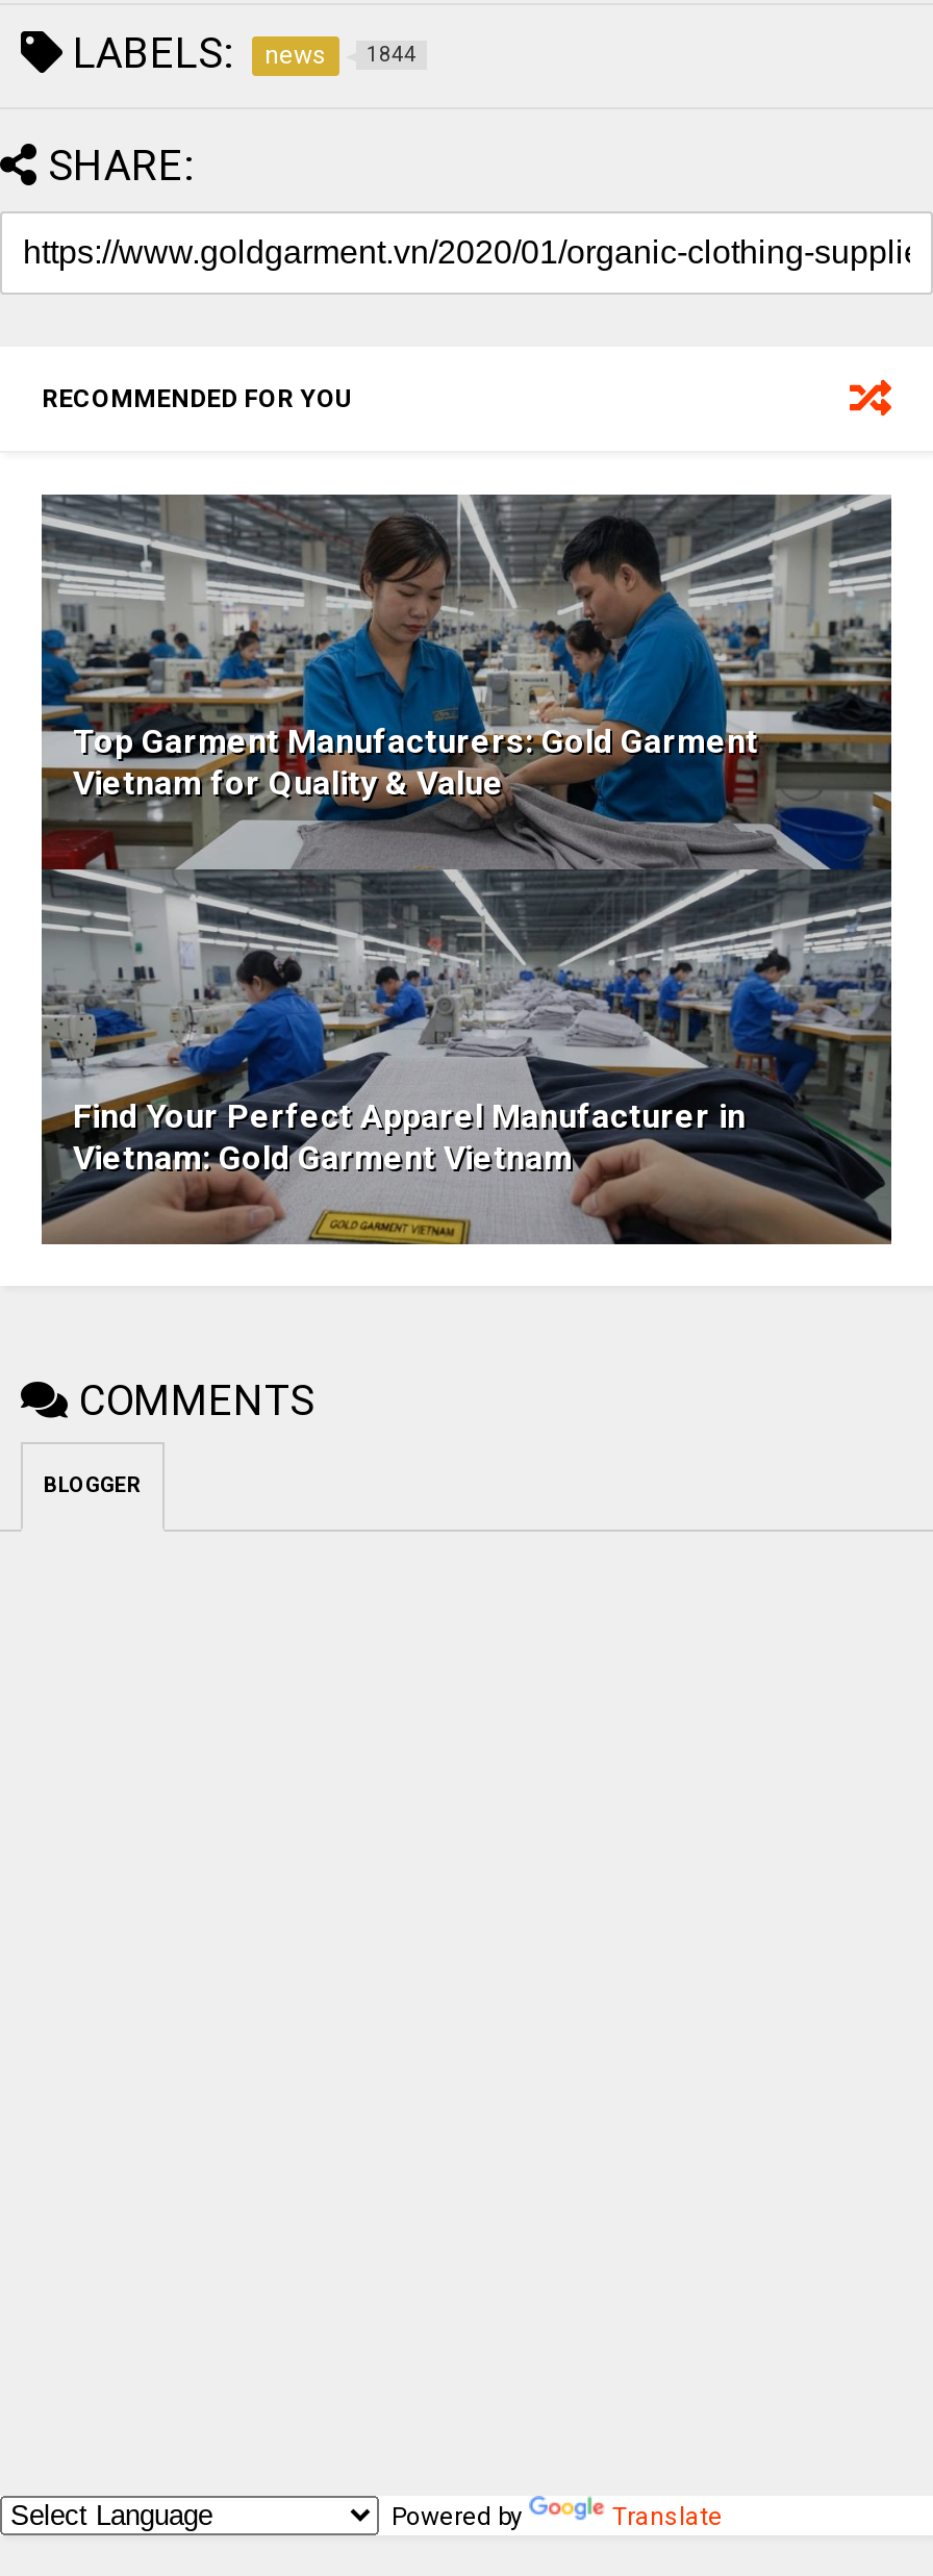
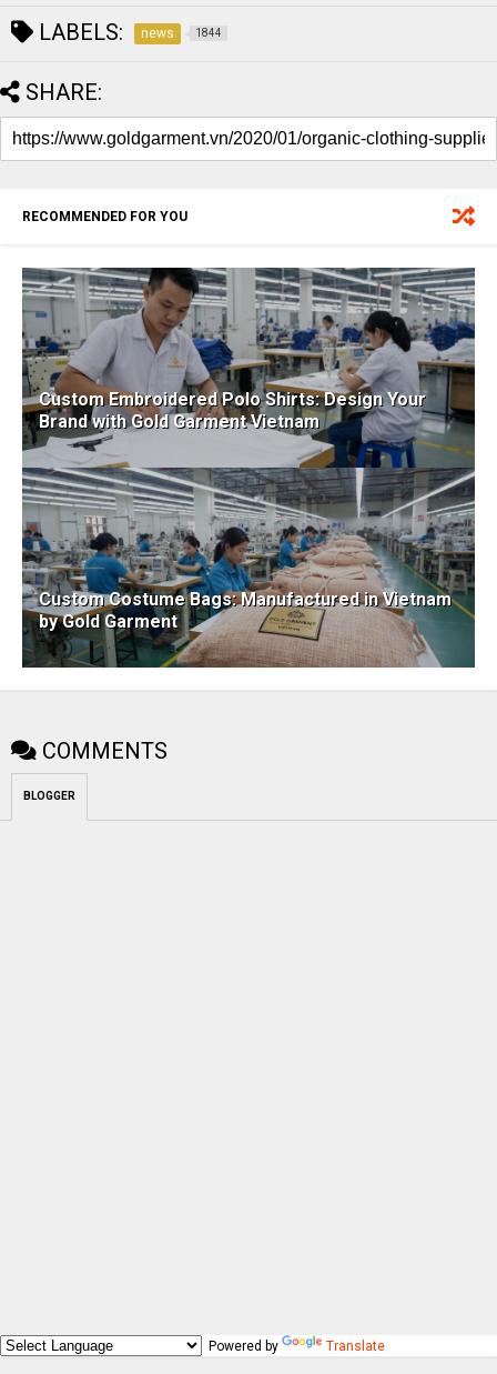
[40,495,891,1246] [image] | Top Garment Manufacturers: Gold Garment | Vietnam for Quality & Value -> [21,268,475,669] [image] | Custom Embroidered Polo Shirts: Design Your | Brand with Gold Garment Vietnam
[73,1096,746,1177] Find Your Perfect Apparel Manufacturer in | Vietnam: Gold Garment Vietnam -> [39,588,452,632] Custom Costume Bags: Manufactured in Vietnam | by Gold Garment

